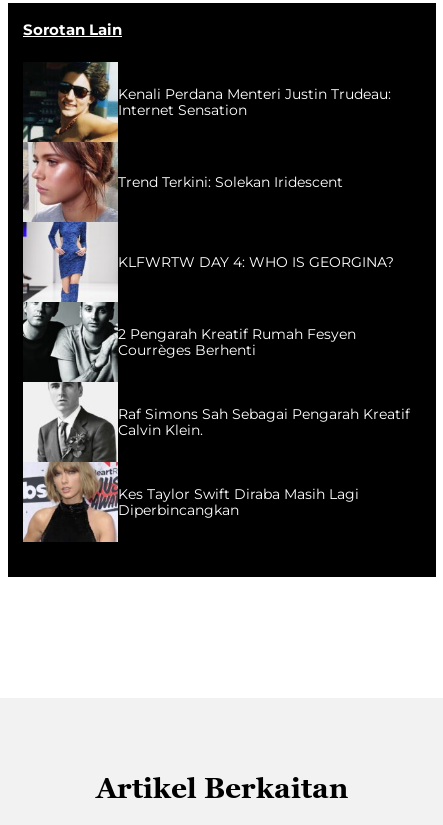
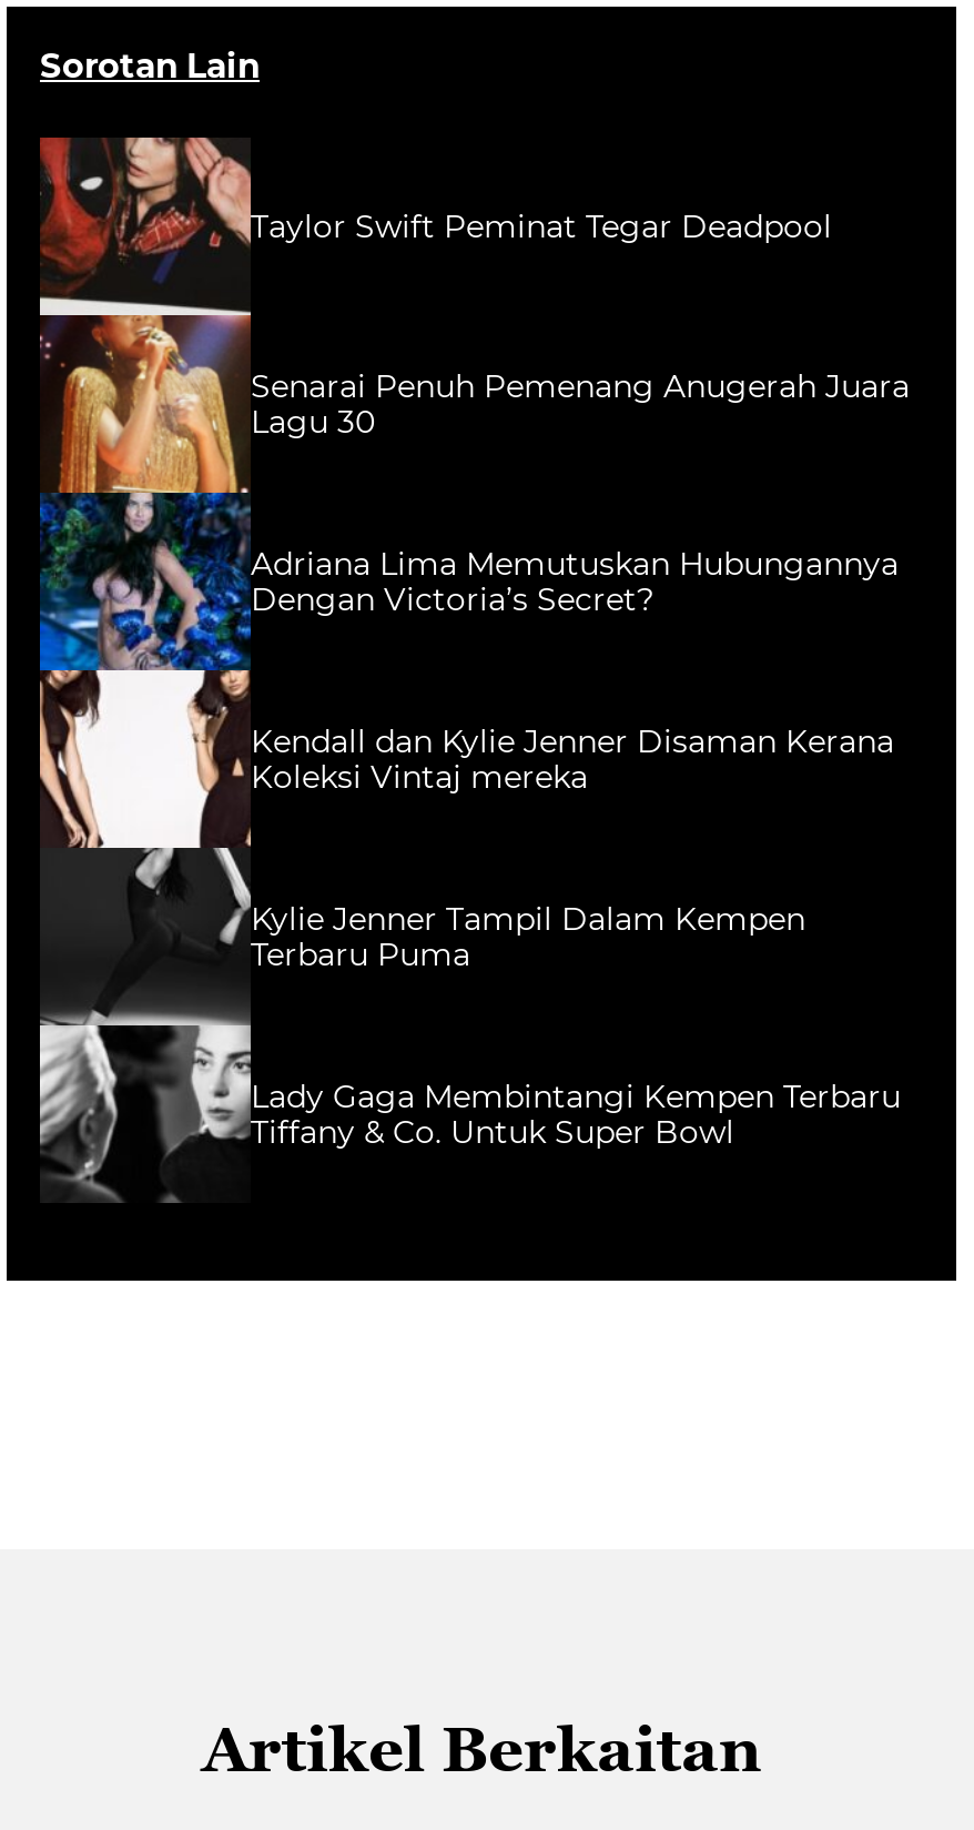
[22,61,391,543] [image] | Kenali Perdana Menteri Justin Trudeau: | Internet Sensation -> [38,135,832,1203] [image] | Taylor Swift Peminat Tegar Deadpool
[118,173,343,191] Trend Terkini: Solekan Iridescent -> [251,367,910,442] Senarai Penuh Pemenang Anugerah Juara | Lagu 30
[118,253,394,271] KLFWRTW DAY 4: WHO IS GEORGINA? -> [251,544,899,620] Adriana Lima Memutuskan Hubungannya | Dengan Victoria’s Secret?
[118,325,356,359] 2 Pengarah Kreatif Rumah Fesyen | Courrèges Berhenti -> [251,722,894,797] Kendall dan Kylie Jenner Disaman Kerana | Koleksi Vintaj mereka
[118,405,410,439] Raf Simons Sah Sebagai Pengarah Kreatif | Calvin Klein. -> [251,900,805,975] Kylie Jenner Tampil Dalam Kempen | Terbaru Puma
[118,485,359,519] Kes Taylor Swift Diraba Masih Lagi | Diperbincangkan -> [251,1077,901,1153] Lady Gaga Membintangi Kempen Terbaru | Tiffany & Co. Untuk Super Bowl

